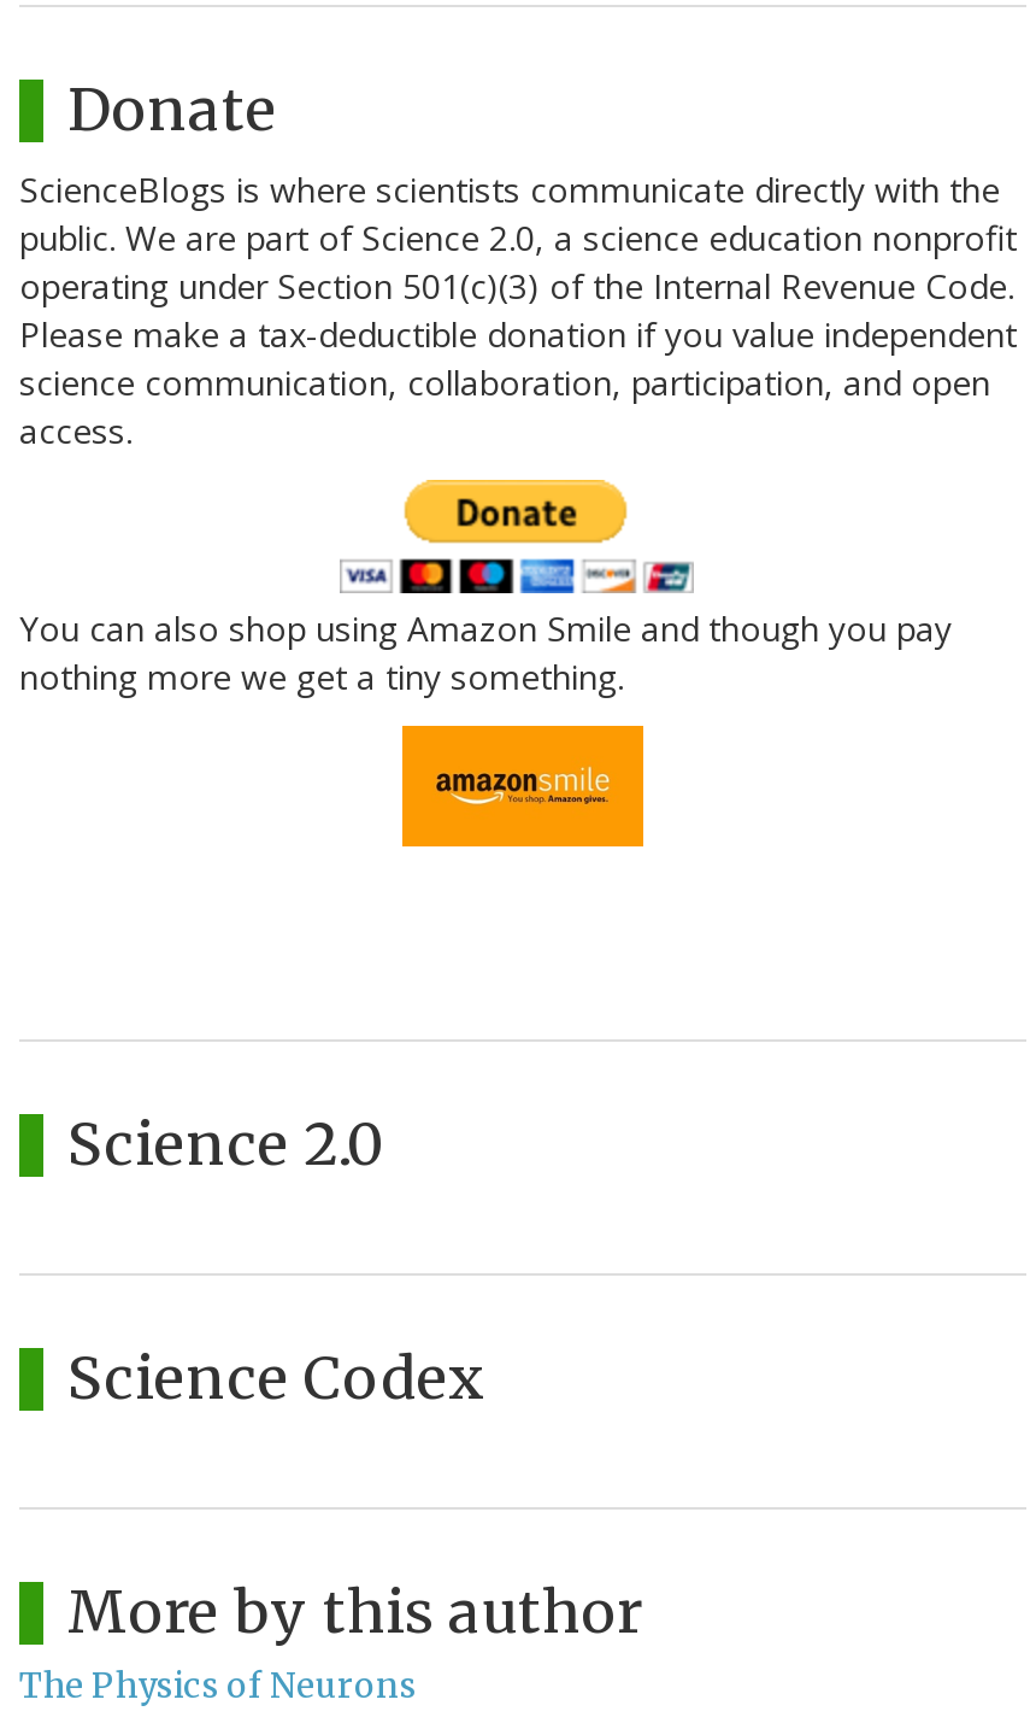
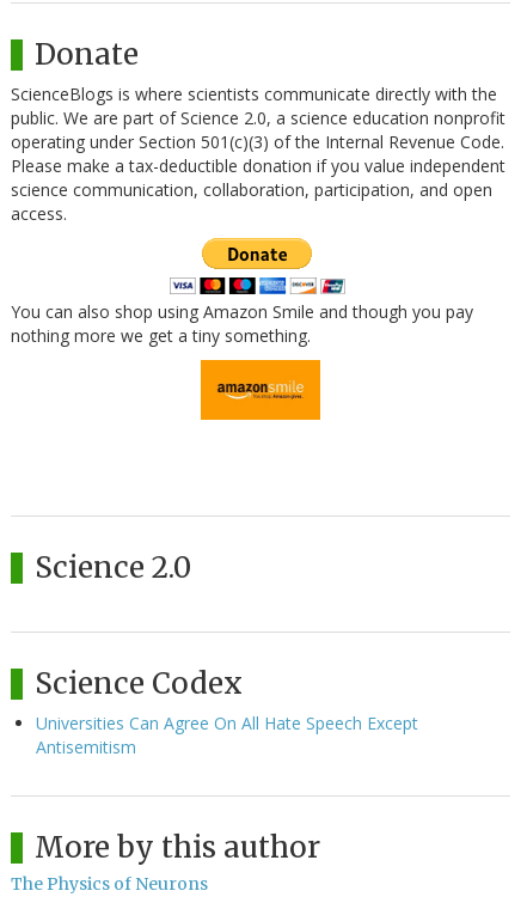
none -> [36,712,418,759] Universities Can Agree On All Hate Speech Except | Antisemitism

